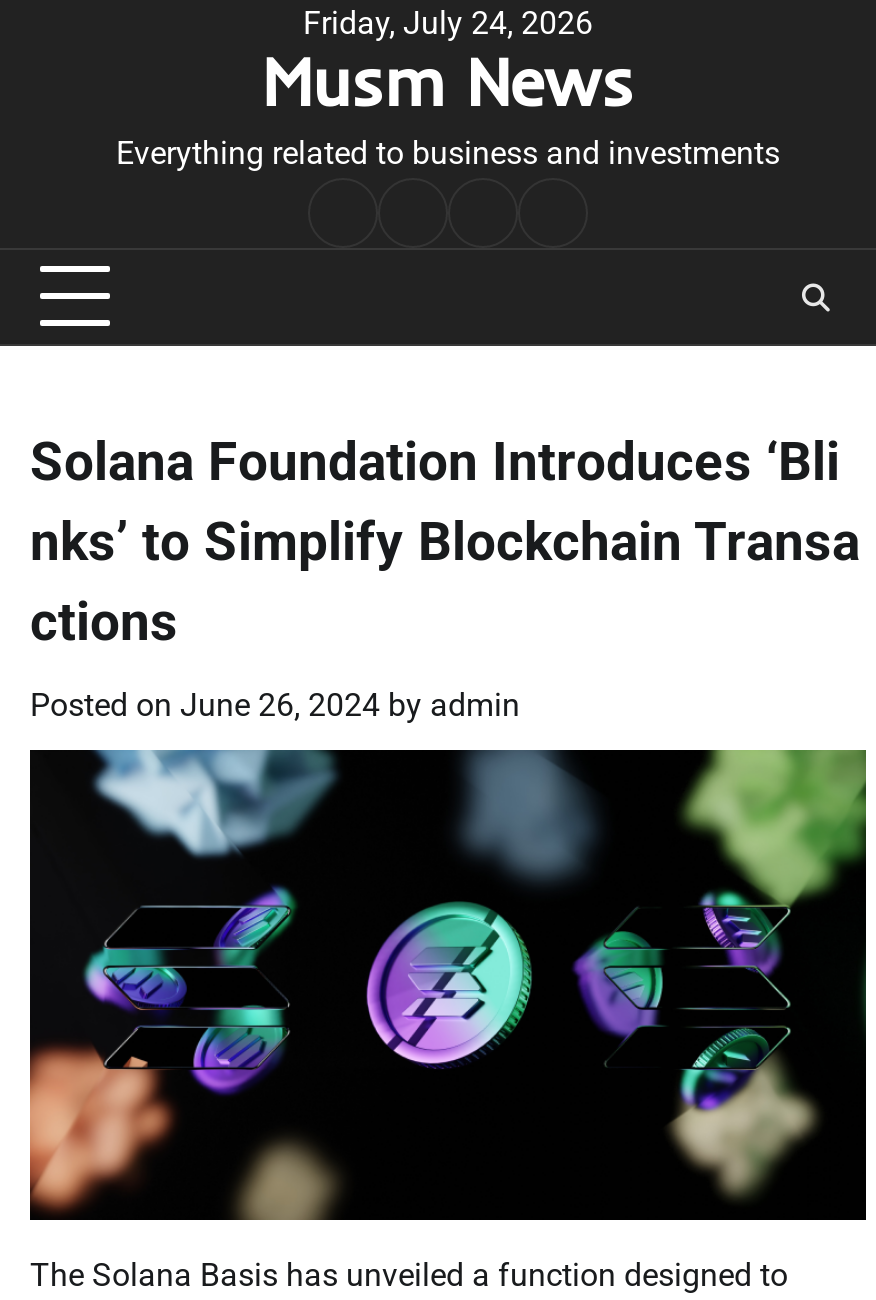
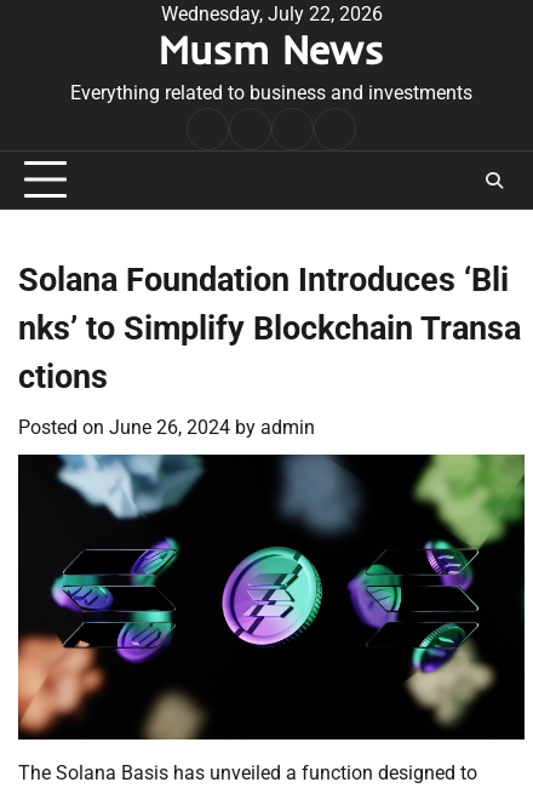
[303,4,593,42] Friday, July 24, 2026 -> [161,2,382,25] Wednesday, July 22, 2026

